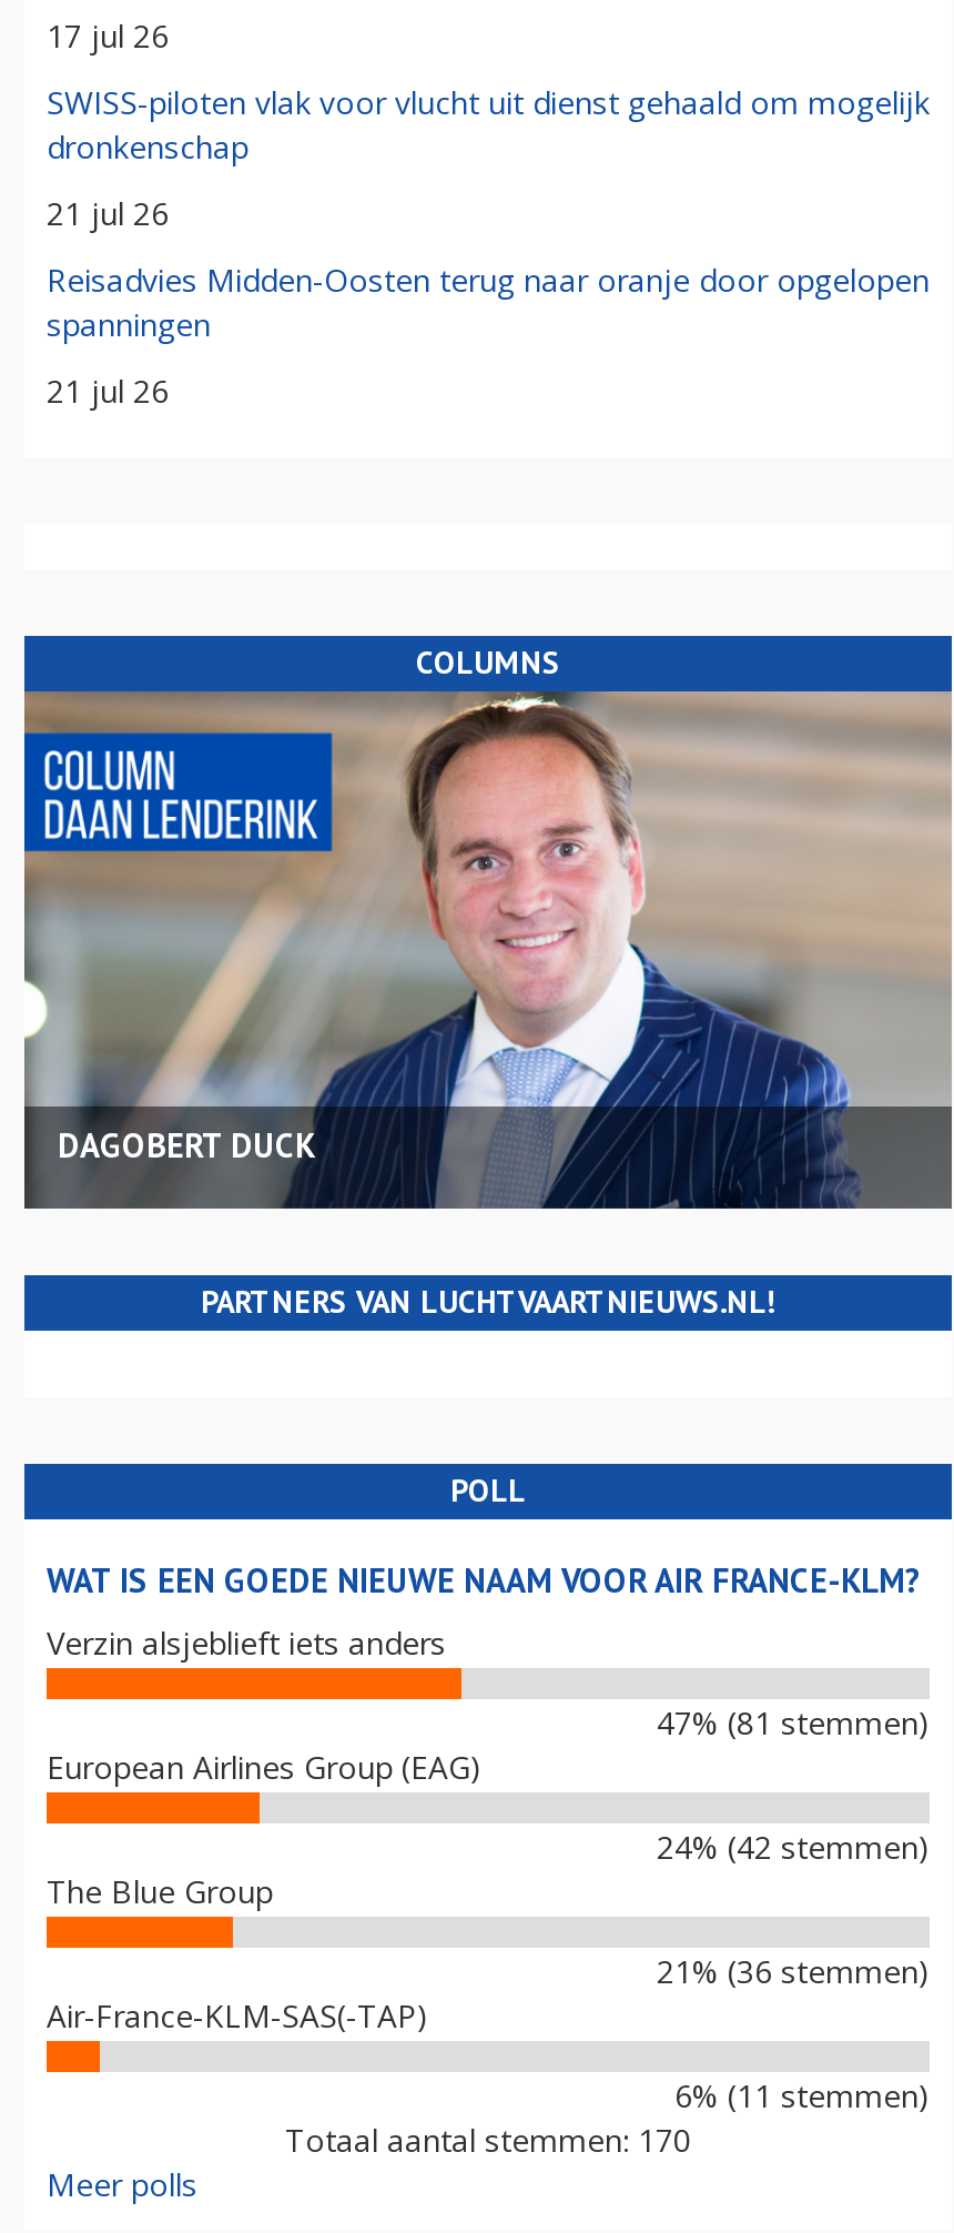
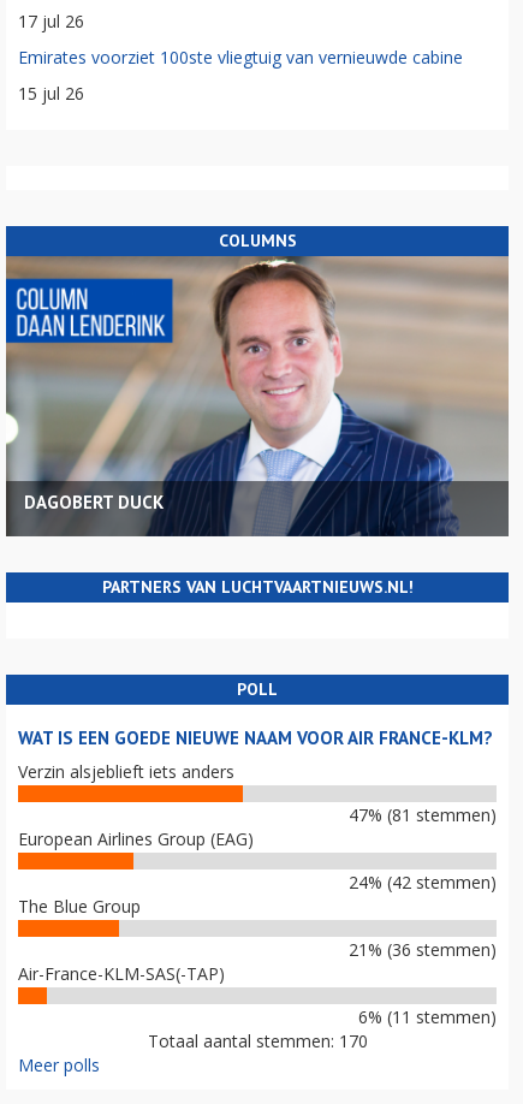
[47,81,930,412] SWISS-piloten vlak voor vlucht uit dienst gehaald om mogelijk | dronkenschap | 21 jul 26 | Reisadvies Midden-Oosten terug naar oranje door opgelopen | spanningen | 21 jul 26 -> [18,46,463,105] Emirates voorziet 100ste vliegtuig van vernieuwde cabine | 15 jul 26

